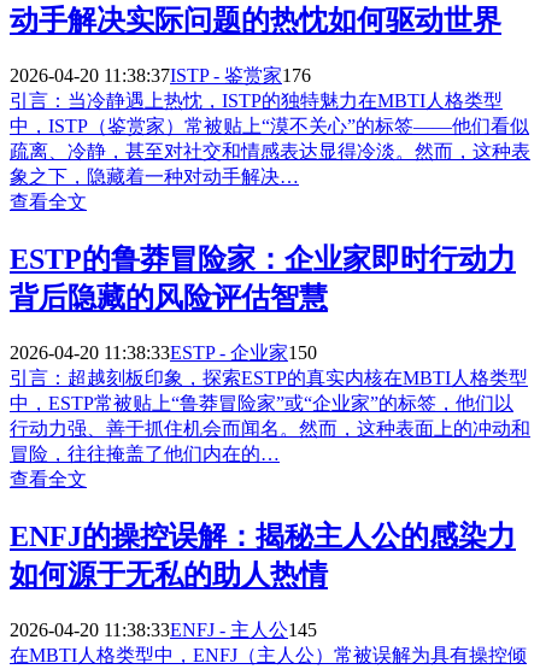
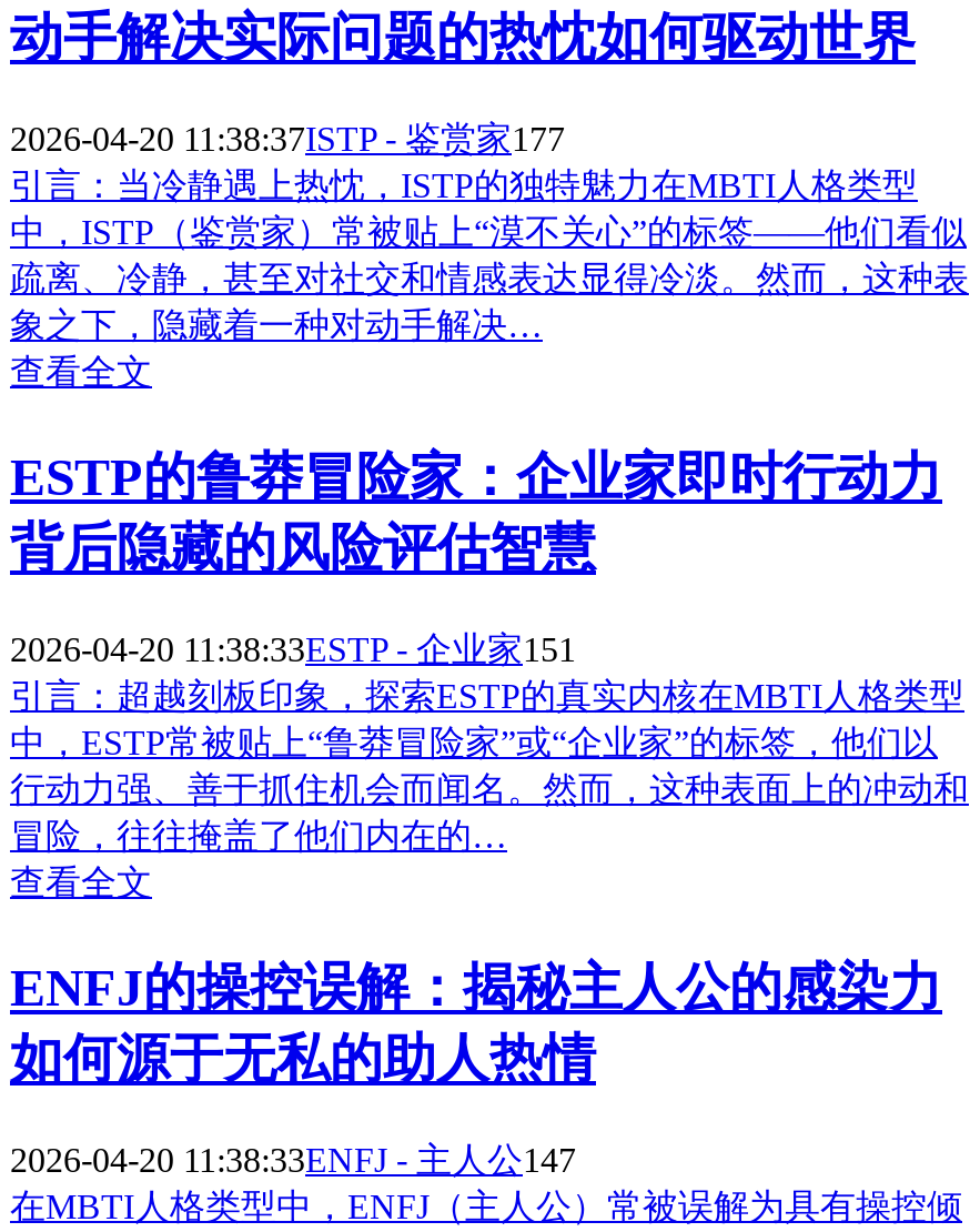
[10,65,311,86] 2026-04-20 11:38:37ISTP - 鉴赏家176 -> [10,120,565,158] 2026-04-20 11:38:37ISTP - 鉴赏家177
[10,342,317,363] 2026-04-20 11:38:33ESTP - 企业家150 -> [10,630,576,668] 2026-04-20 11:38:33ESTP - 企业家151
[10,619,317,640] 2026-04-20 11:38:33ENFJ - 主人公145 -> [10,1140,576,1178] 2026-04-20 11:38:33ENFJ - 主人公147

